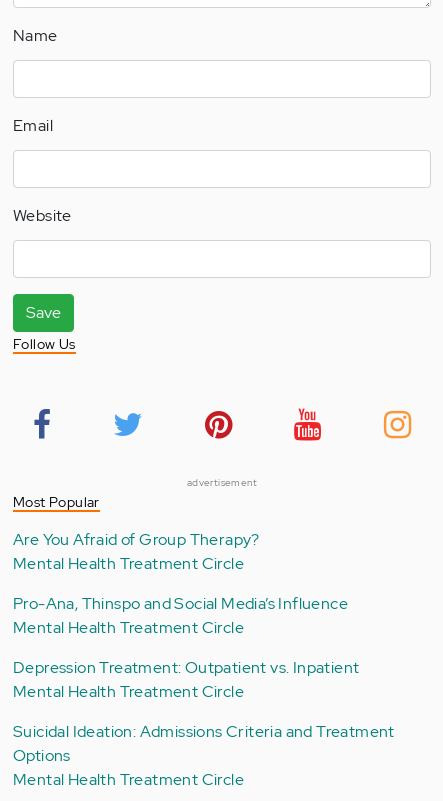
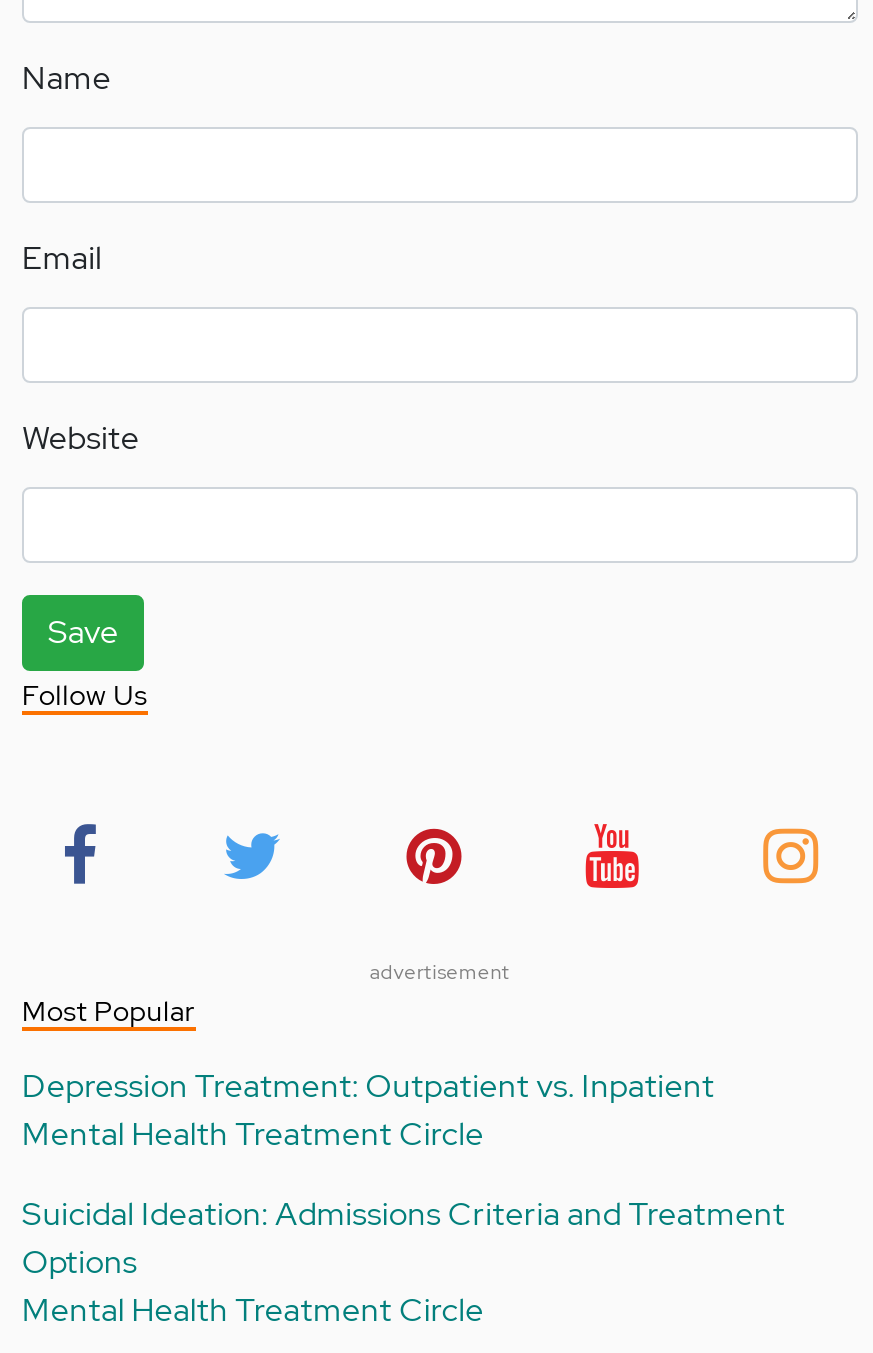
[13,529,348,638] Are You Afraid of Group Therapy? | Mental Health Treatment Circle | Pro-Ana, Thinspo and Social Media’s Influence | Mental Health Treatment Circle -> none

